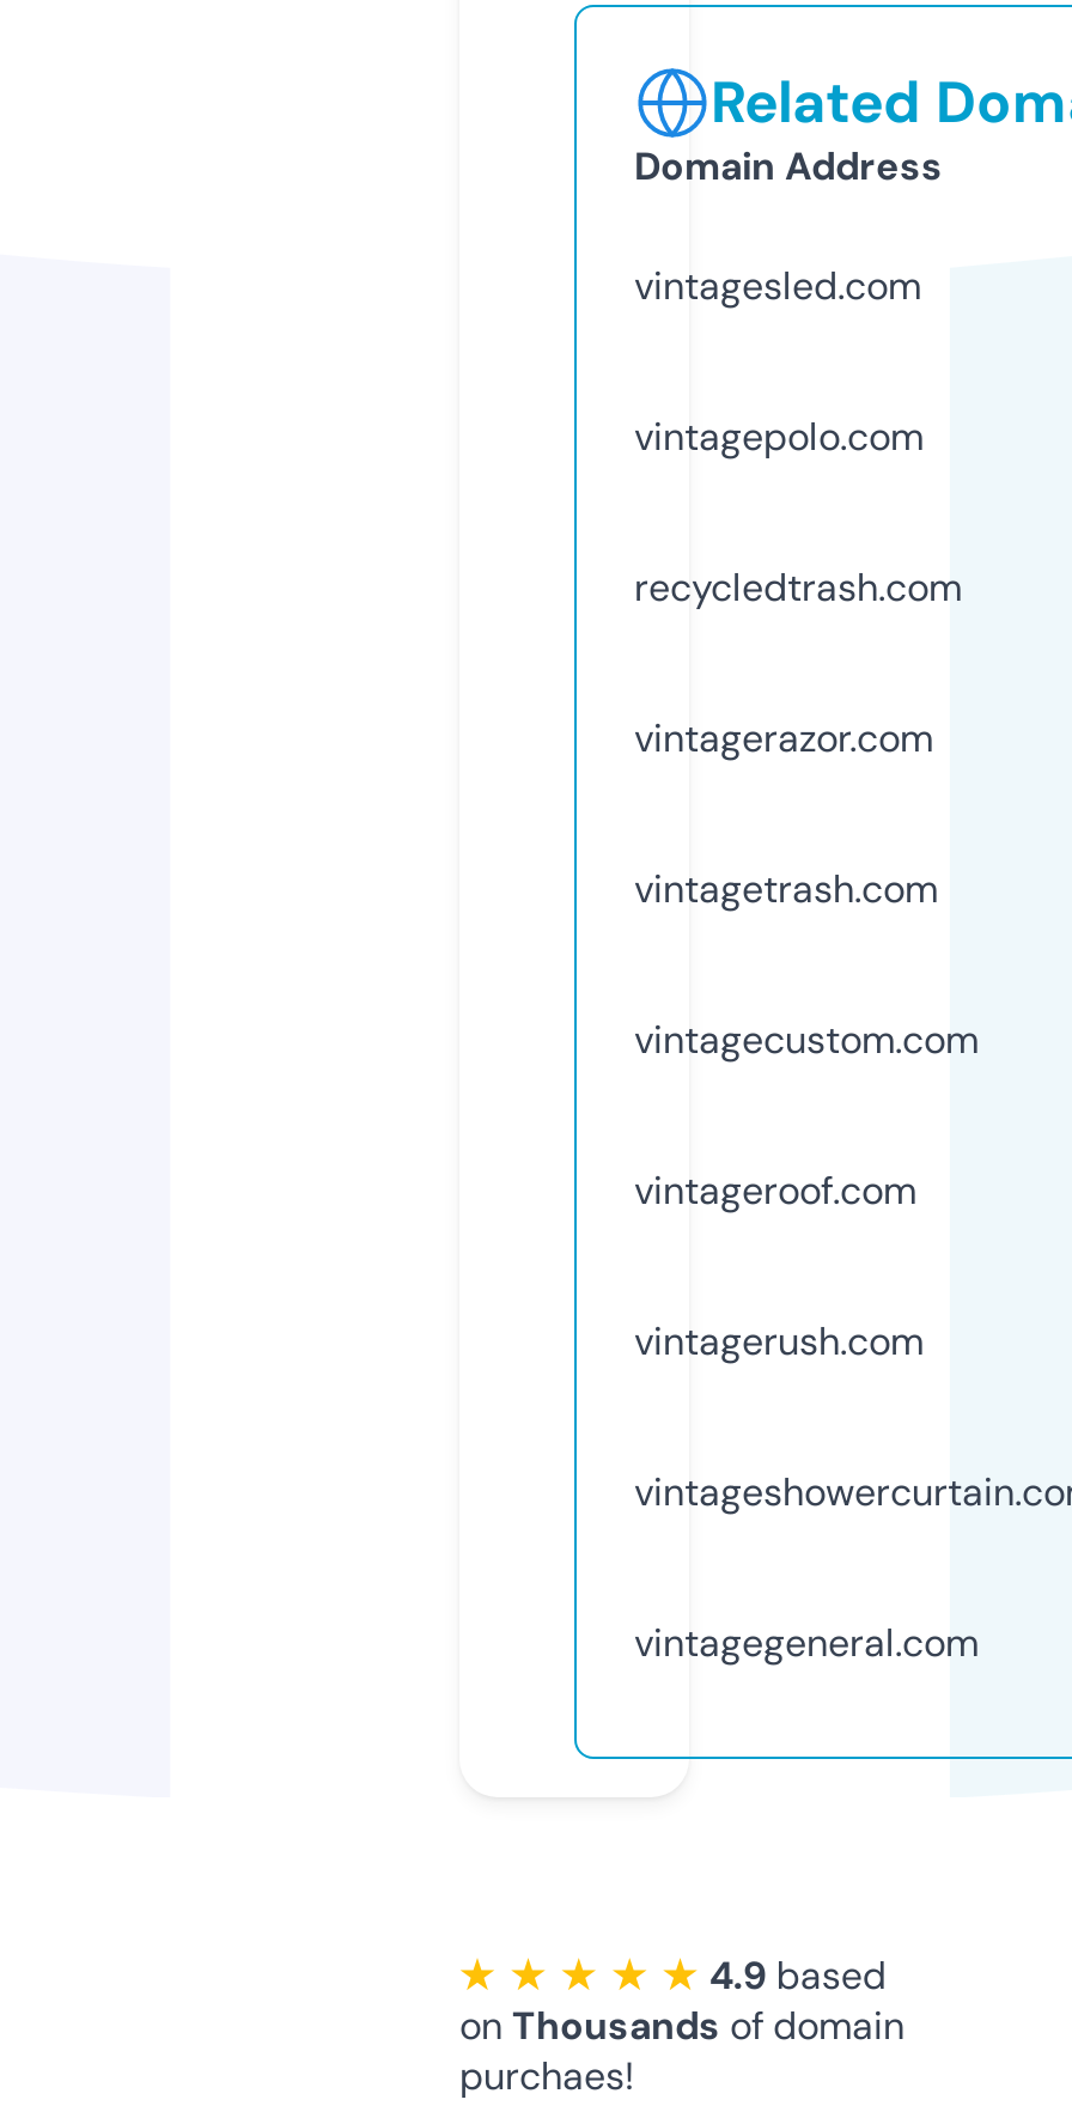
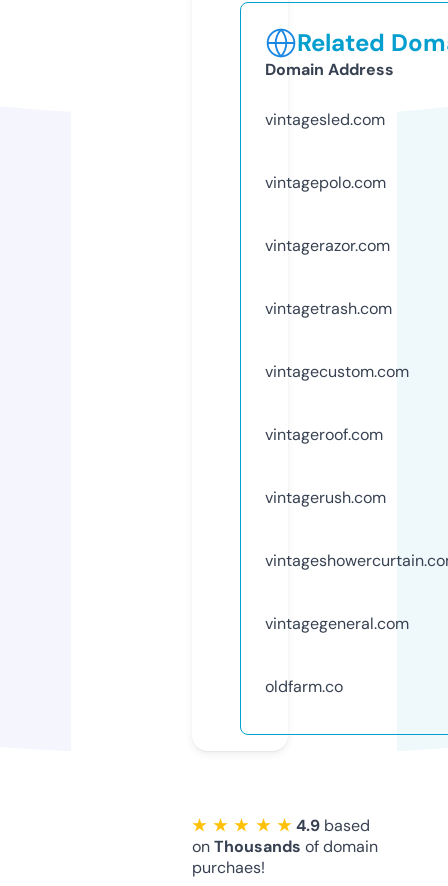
[634,562,962,612] recycledtrash.com -> none
moved [634,713,979,1668] -> [265,235,409,634]: vintagerazor.com | vintagetrash.com | vintagecustom.com | vintageroof.com | vintagerush.com | vintagegeneral.com
none -> [265,676,343,697] oldfarm.co

